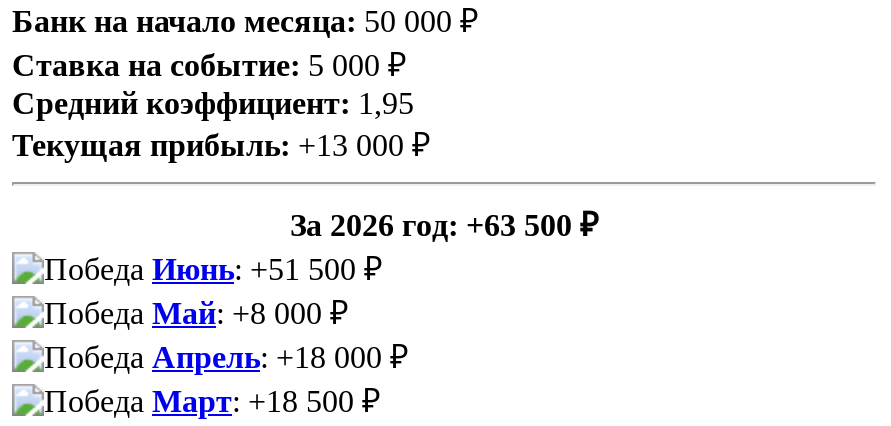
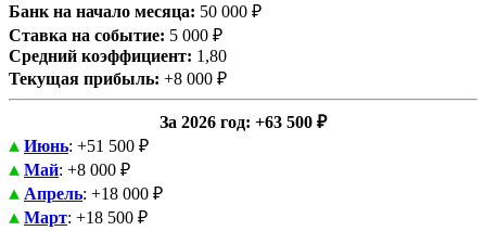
[12,86,414,120] Средний коэффициент: 1,95 -> [9,47,227,65] Средний коэффициент: 1,80
[12,128,430,162] Текущая прибыль: +13 000 ₽ -> [9,70,227,88] Текущая прибыль: +8 000 ₽

